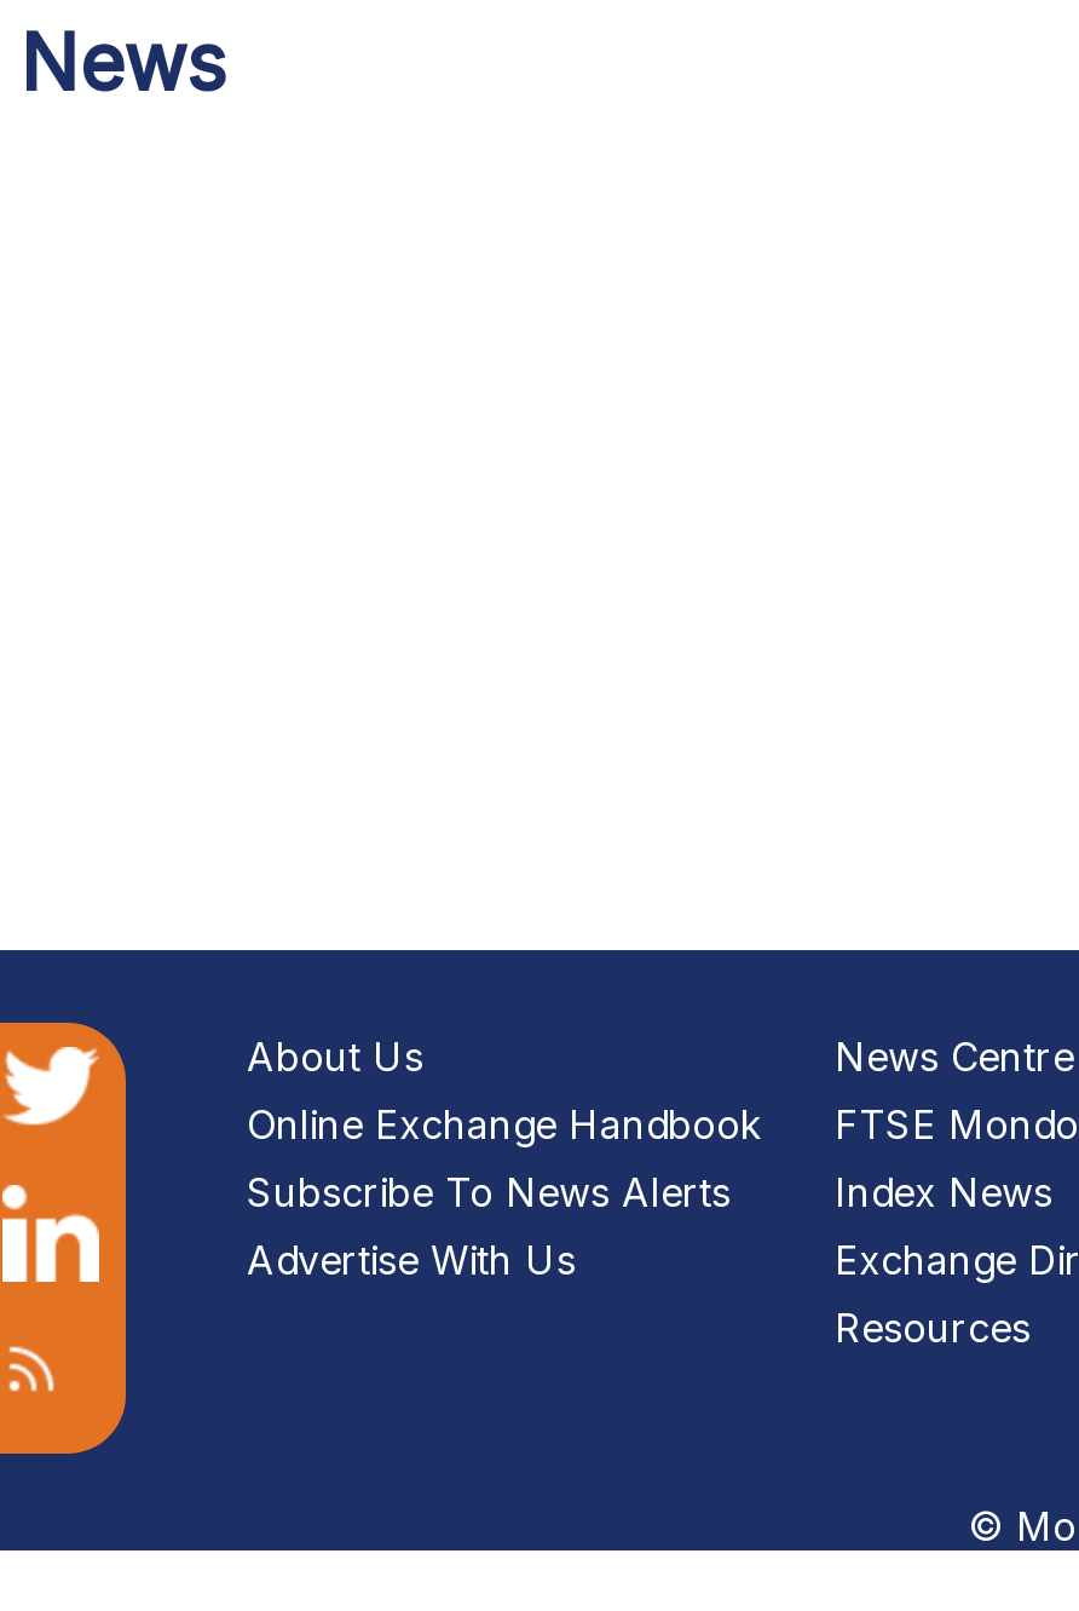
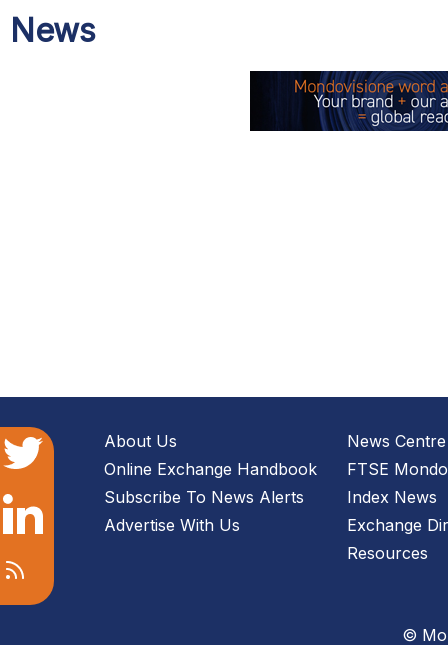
none -> [249,70,445,132] [image]

